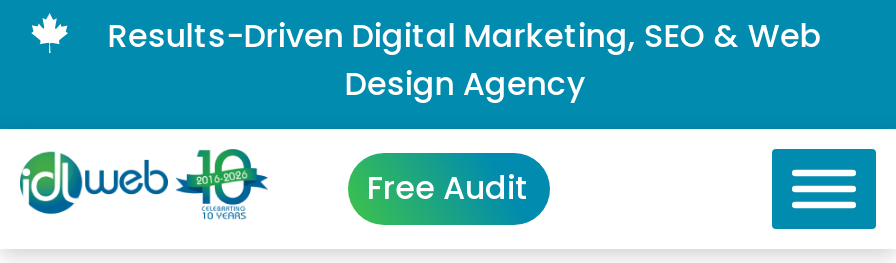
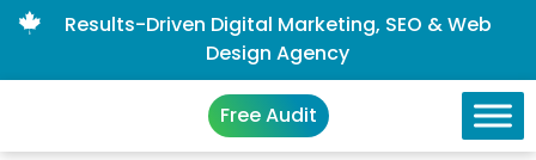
[18,147,268,221] [image] -> none

